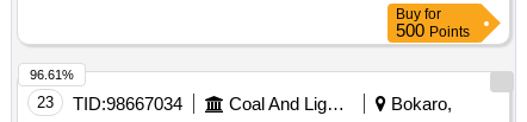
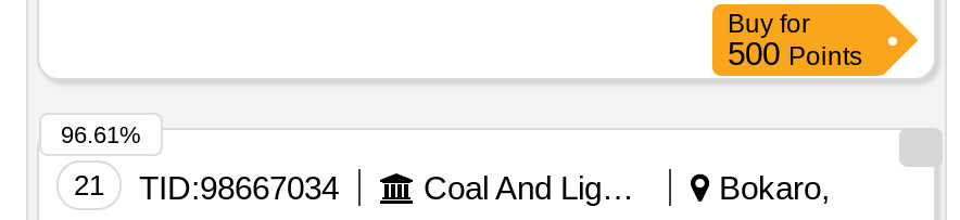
[37,94,182,114] 23 TID:98667034 -> [74,169,339,206] 21 TID:98667034

